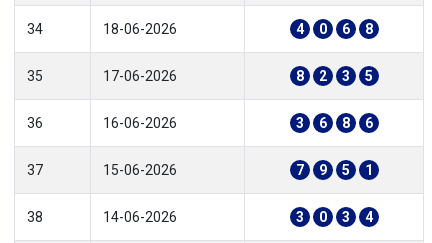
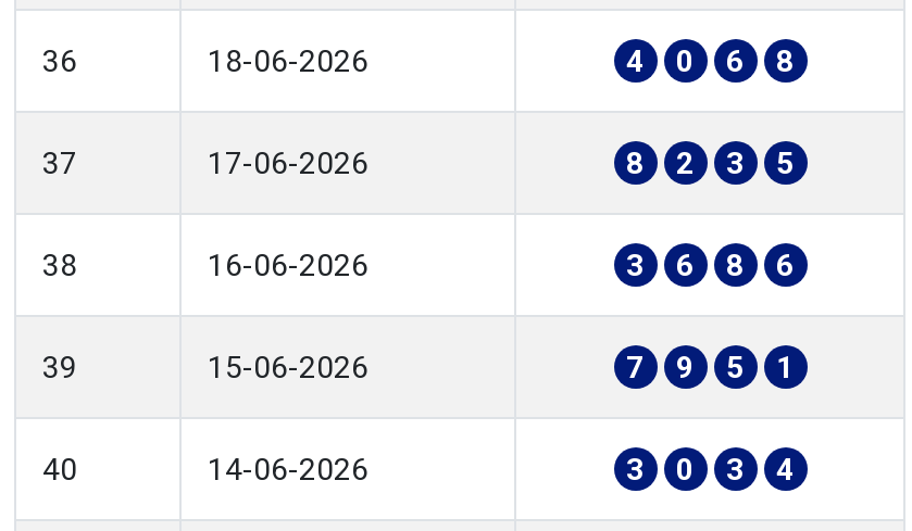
[27,21,43,37] 34 -> [42,45,77,79] 36
[27,68,43,84] 35 -> [42,147,77,181] 37
[27,115,43,131] 36 -> [42,249,77,283] 38
[27,162,43,178] 37 -> [42,351,77,385] 39
[27,209,43,225] 38 -> [42,453,77,488] 40

